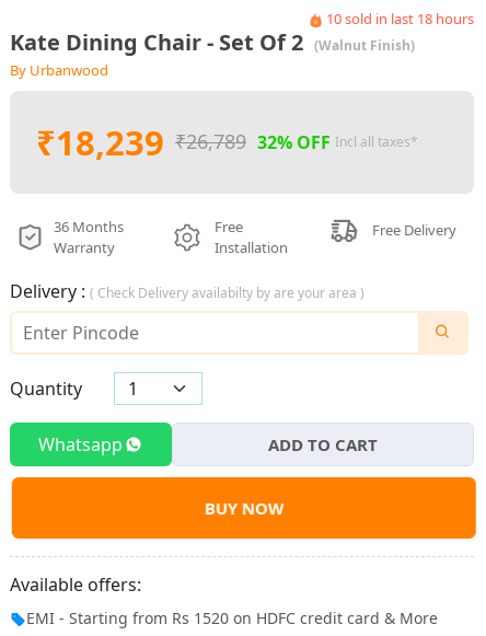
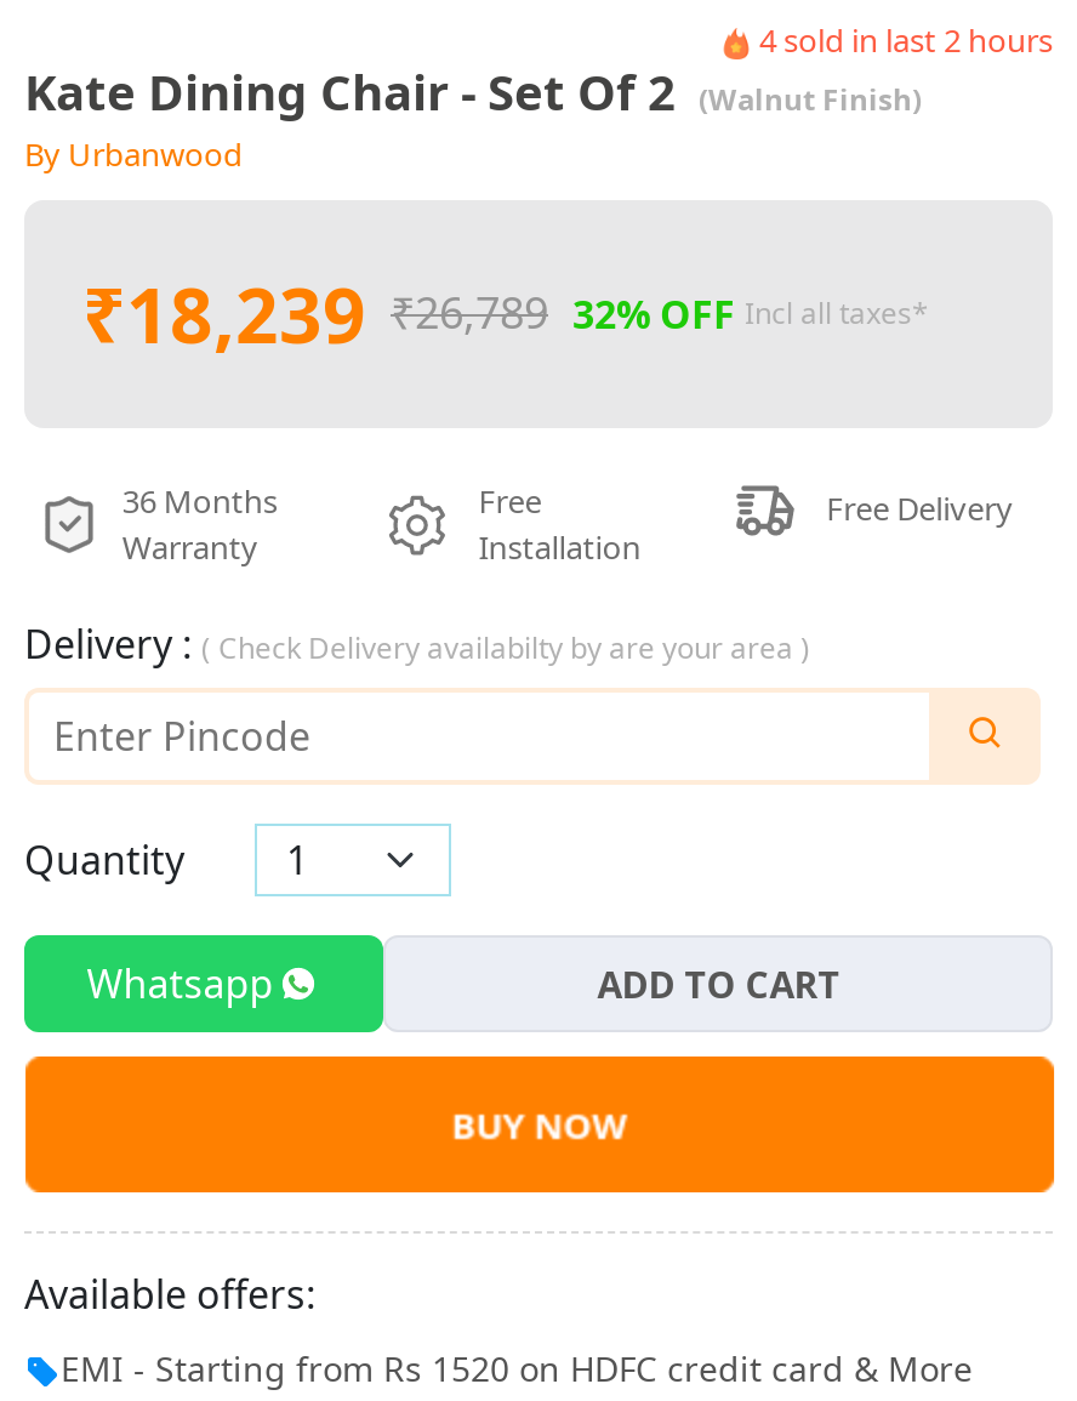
[326,8,474,28] 10sold in last 18 hours -> [759,17,1053,61] 4sold in last 2 hours

